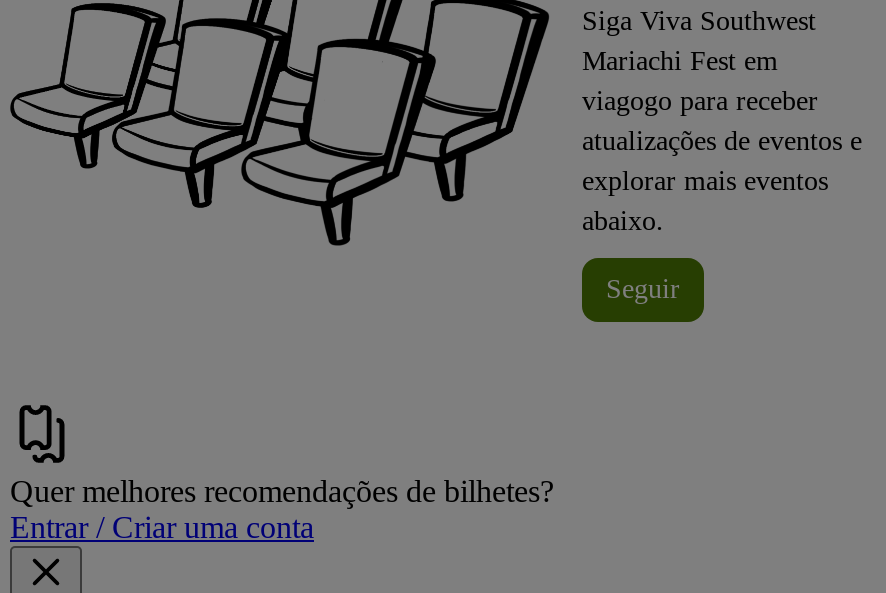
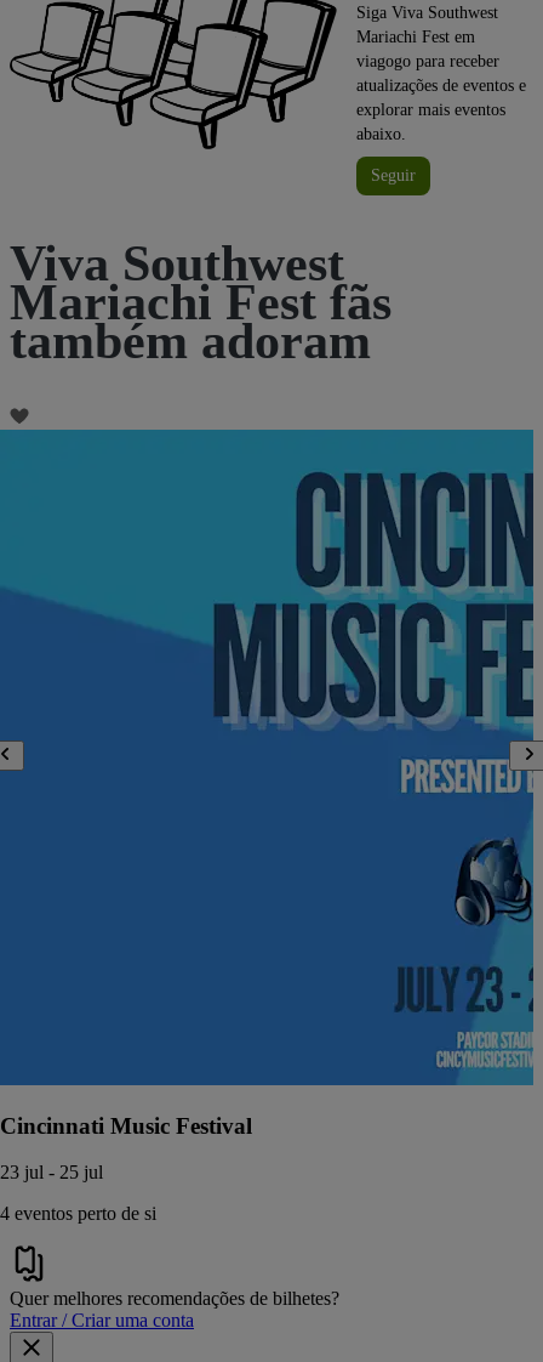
none -> [0,408,539,1224] [image] | Cincinnati Music Festival | 23 jul - 25 jul | 4 eventos perto de si
none -> [10,235,391,369] Viva Southwest | Mariachi Fest fãs | também adoram

